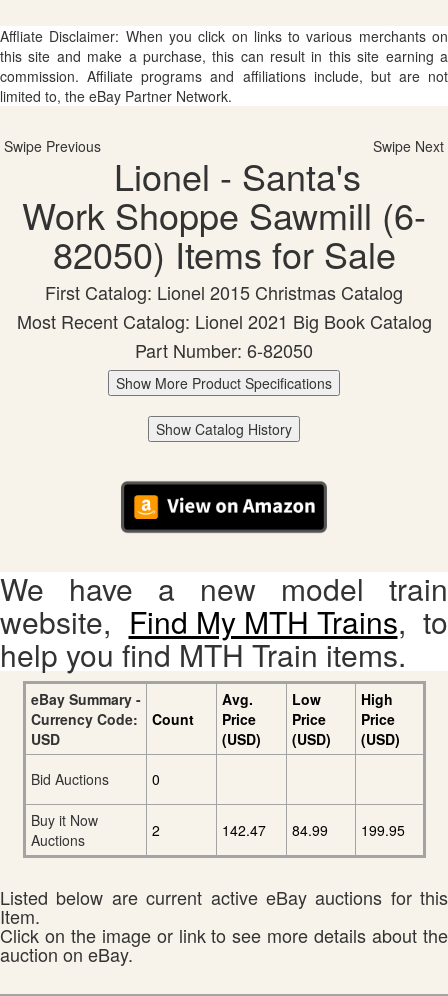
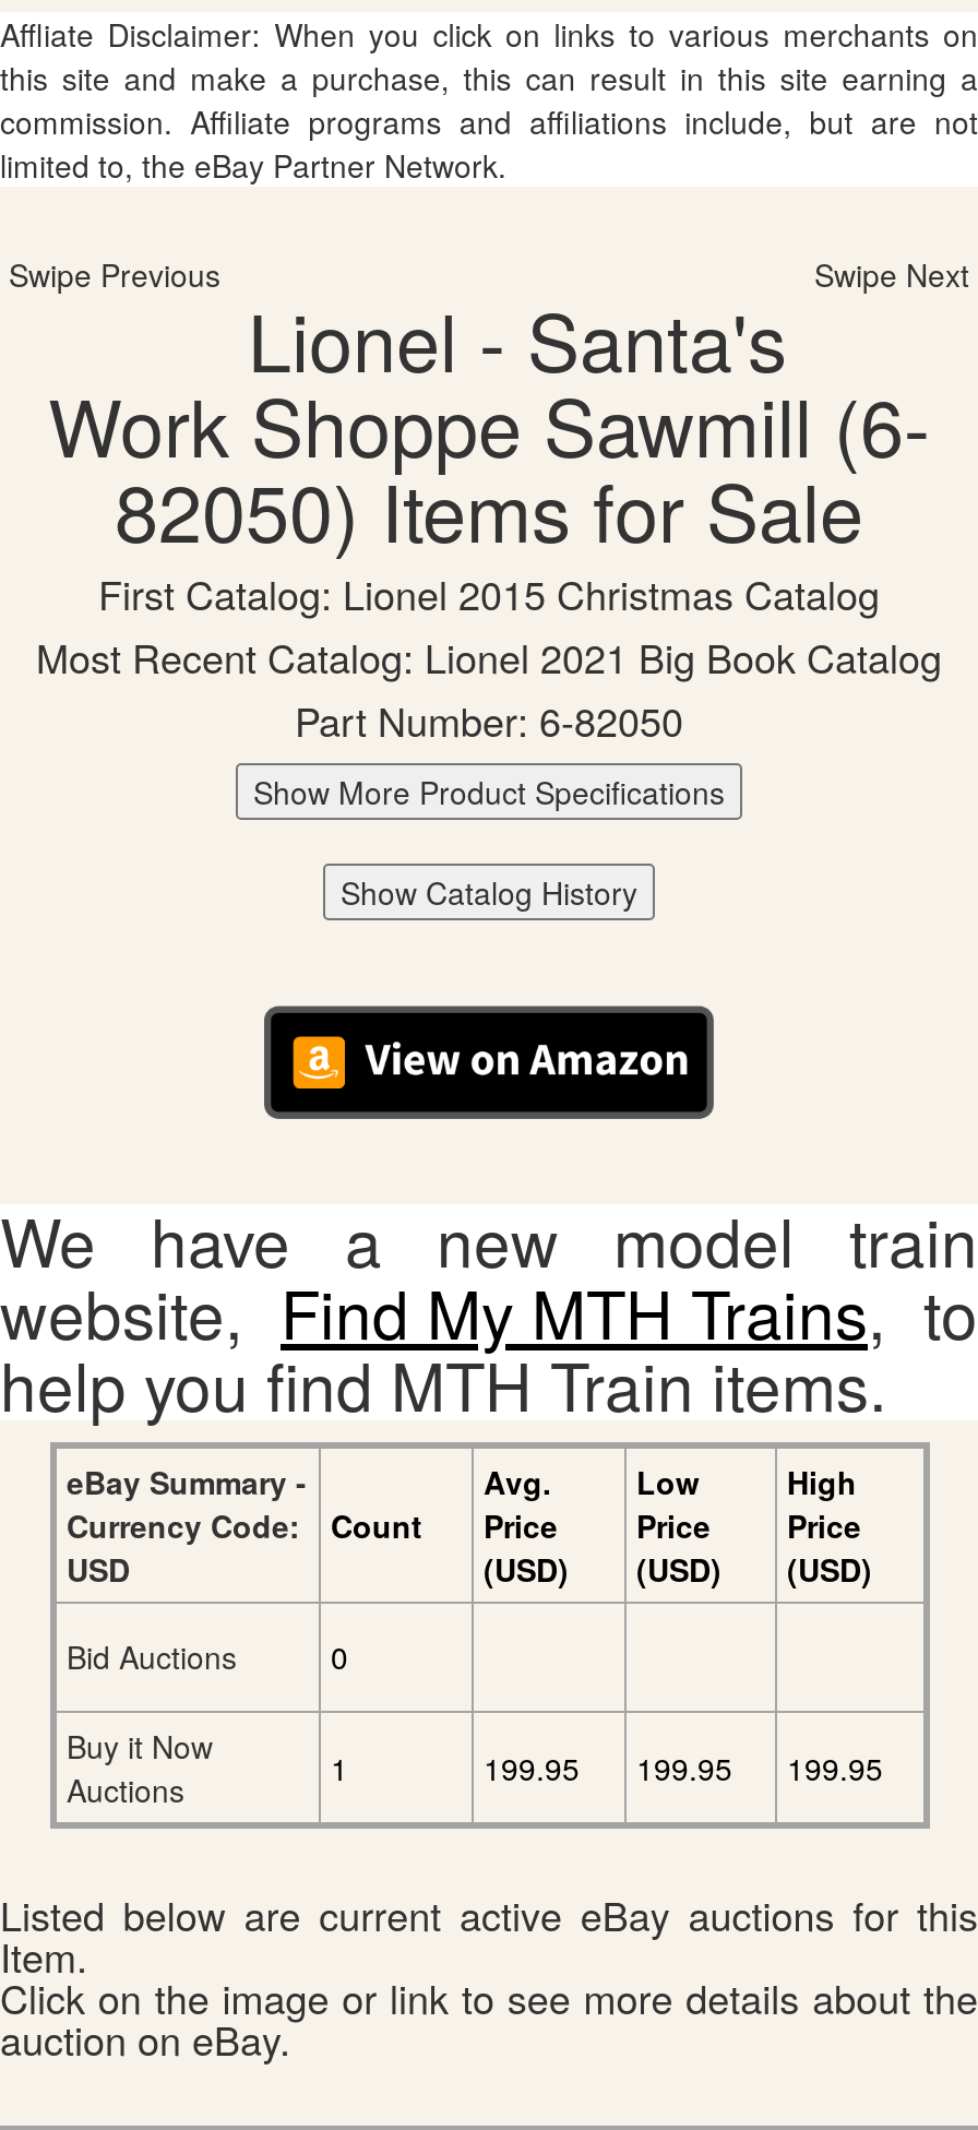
[151,820,159,840] 2 -> [331,1745,348,1789] 1
[221,820,265,840] 142.47 -> [484,1745,580,1789] 199.95
[291,820,327,840] 84.99 -> [636,1745,732,1789] 199.95

